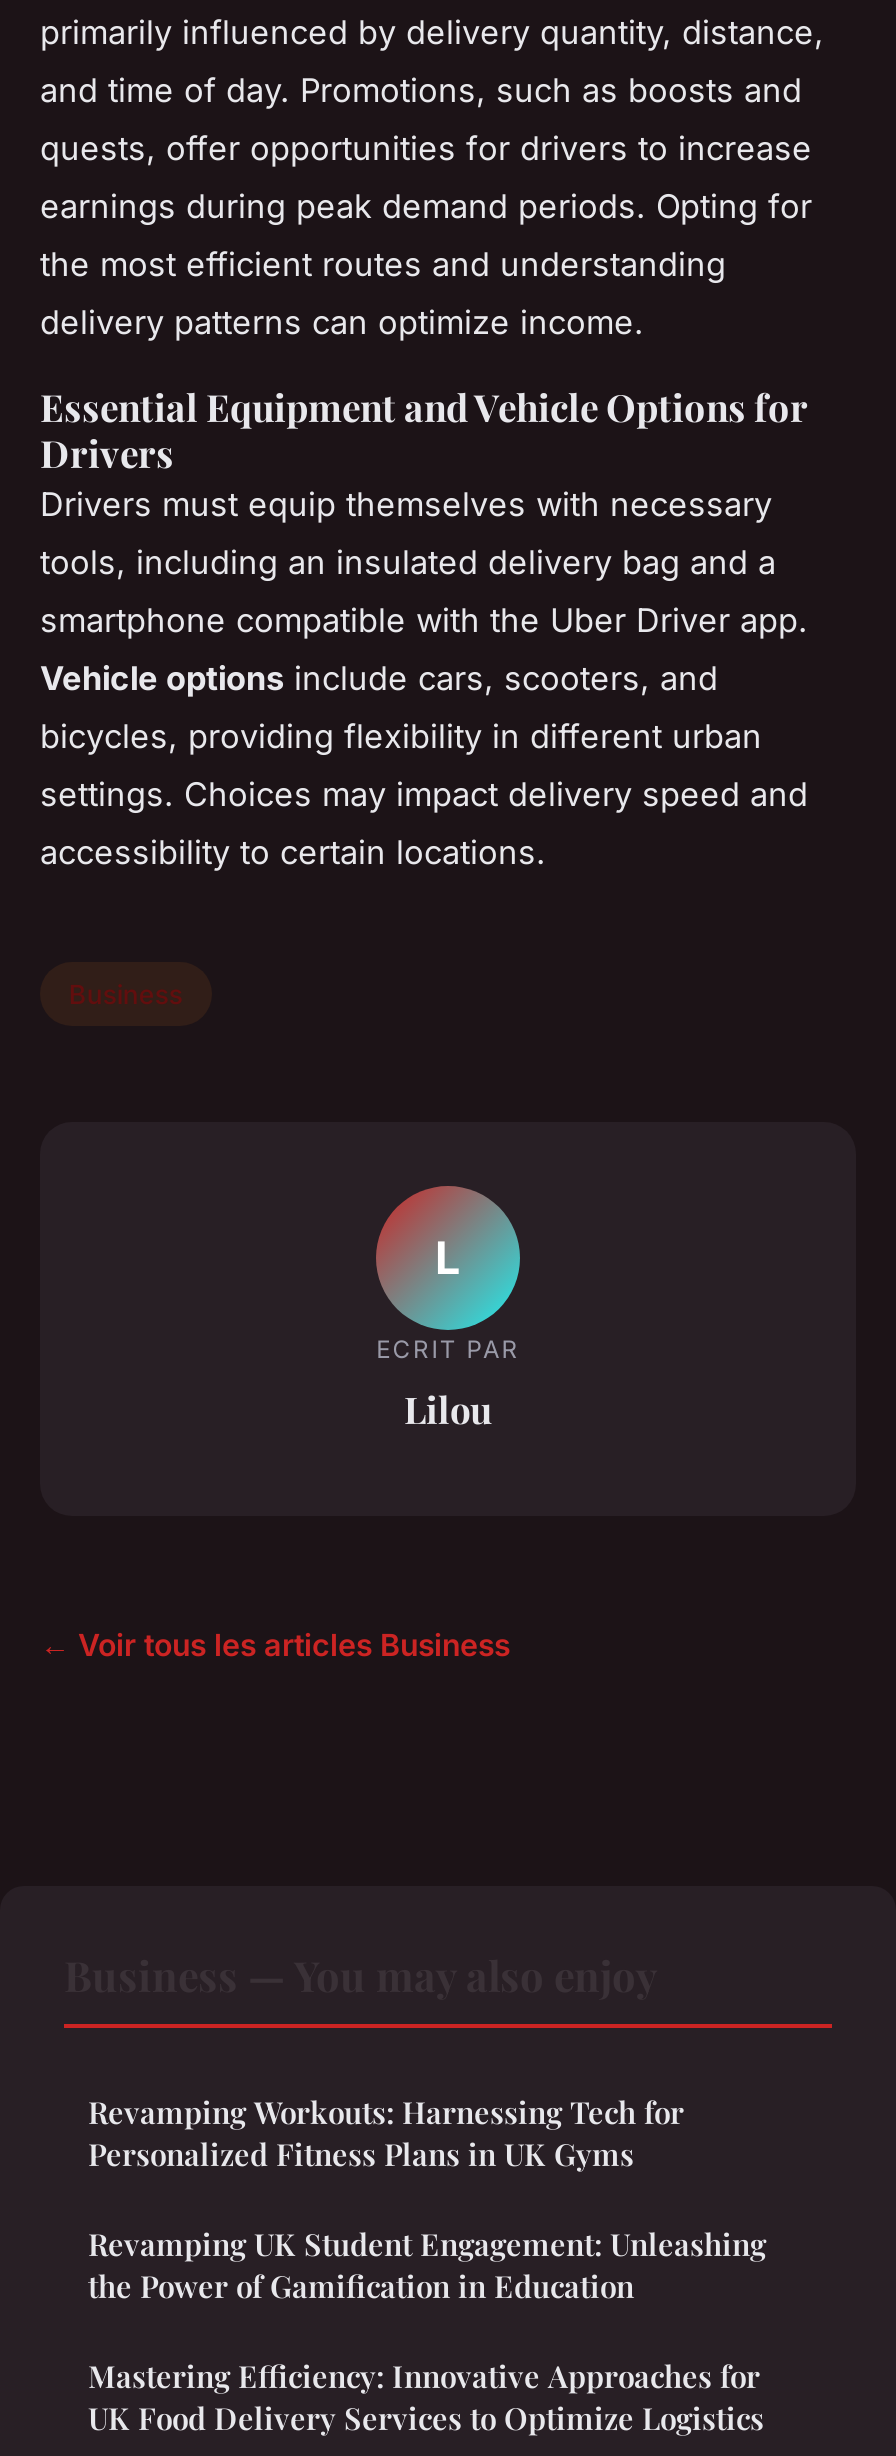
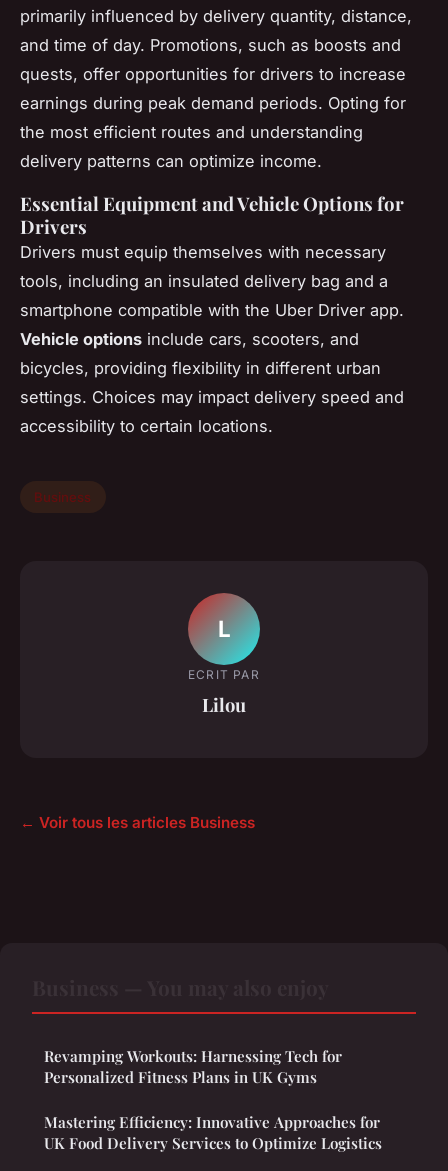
[88,2224,766,2306] Revamping UK Student Engagement: Unleashing | the Power of Gamification in Education -> none

